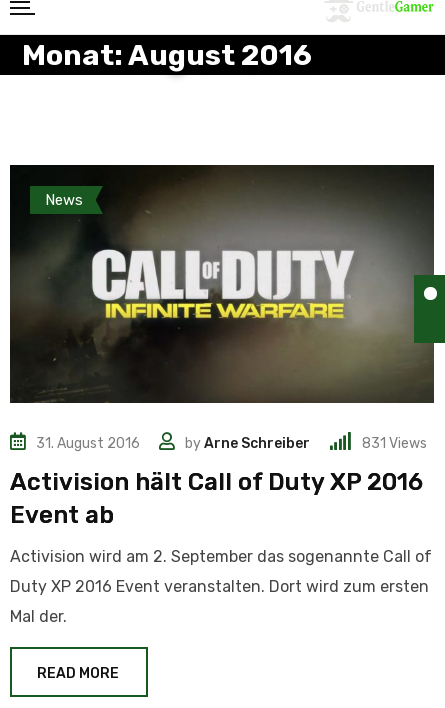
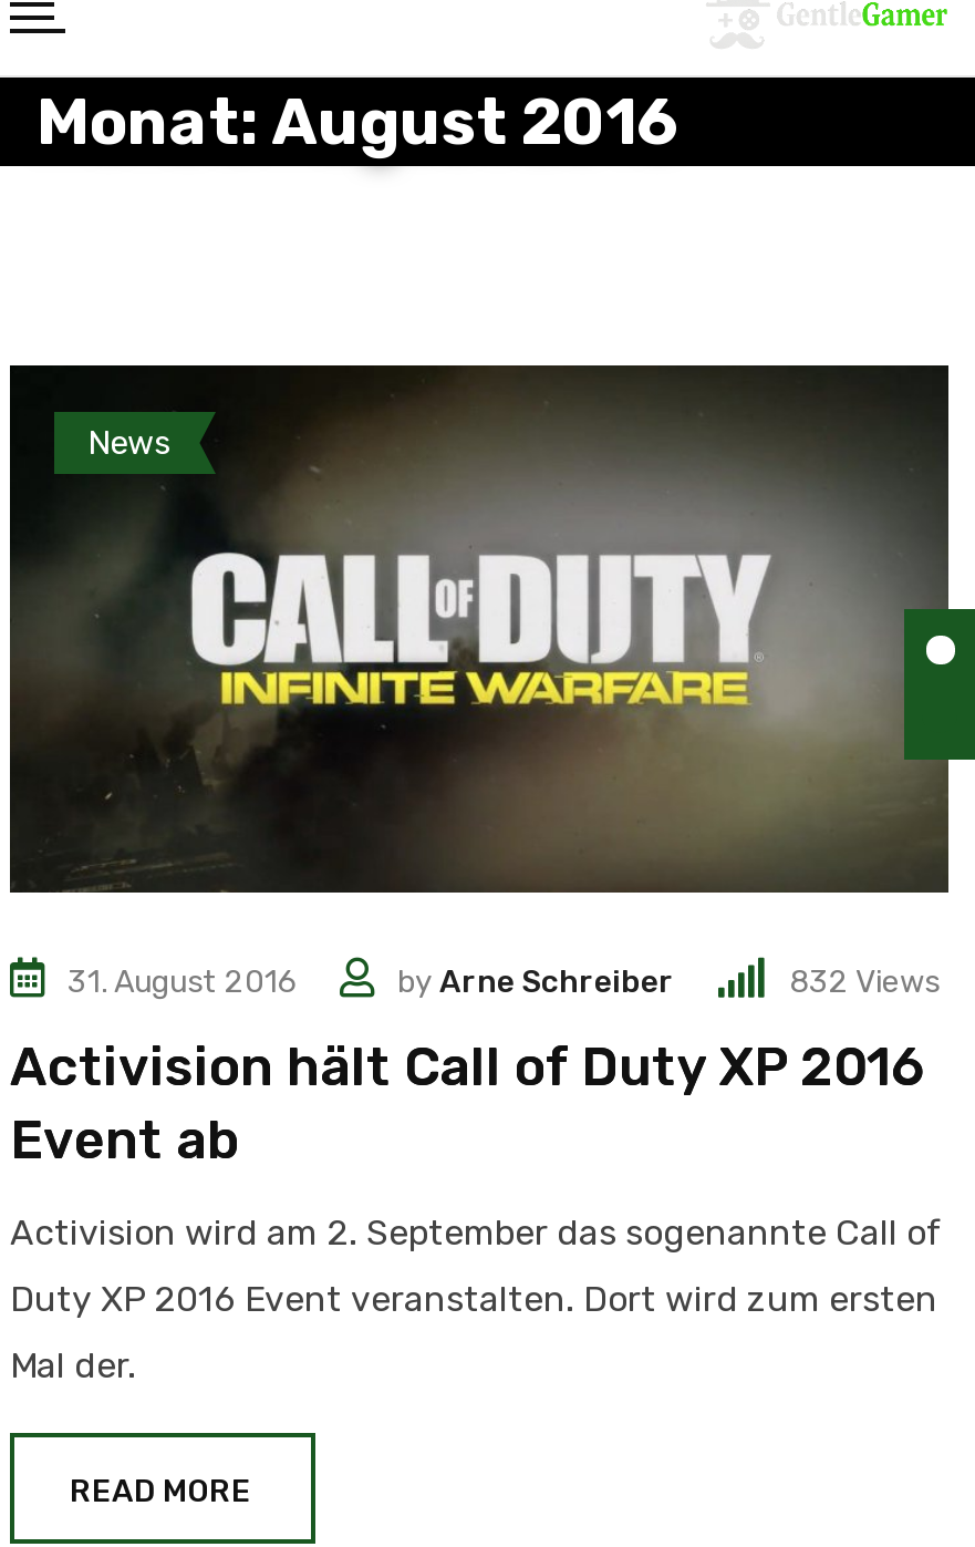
[362,435,427,452] 831 Views -> [789,963,940,1001] 832 Views

